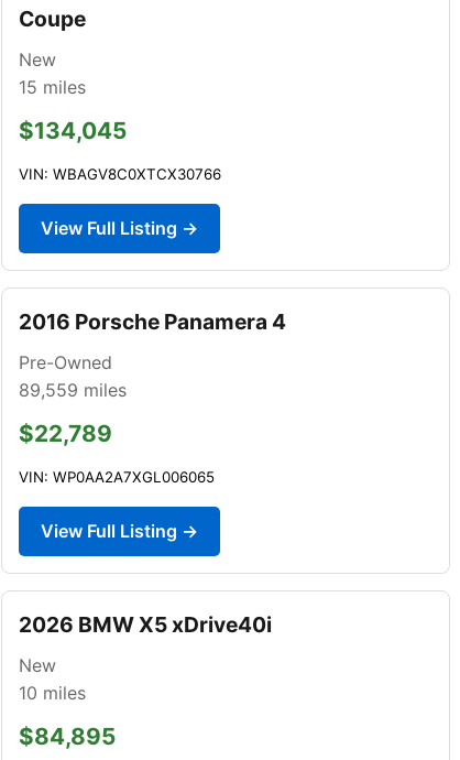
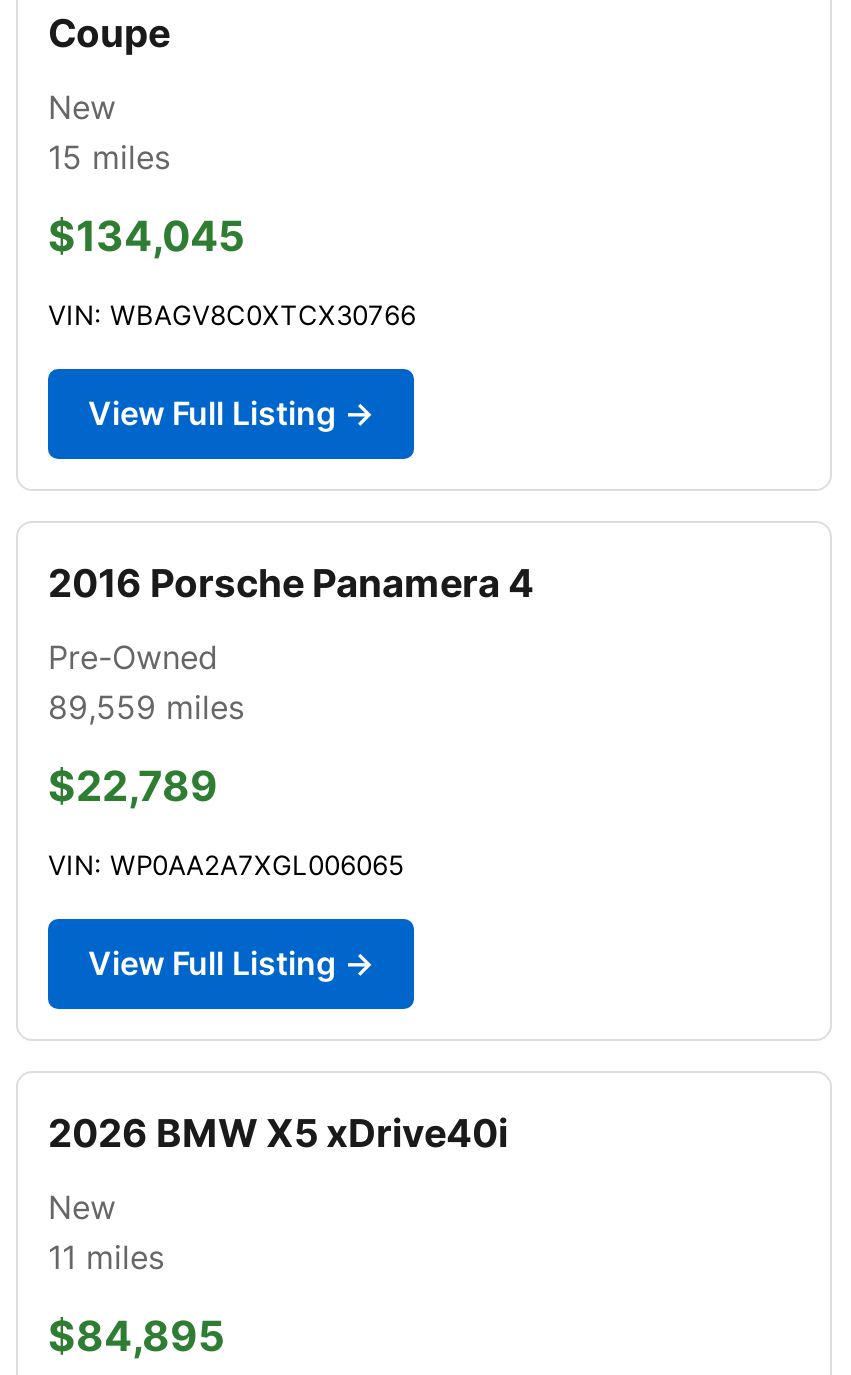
[19,682,86,704] 10 miles -> [48,1237,164,1277] 11 miles

